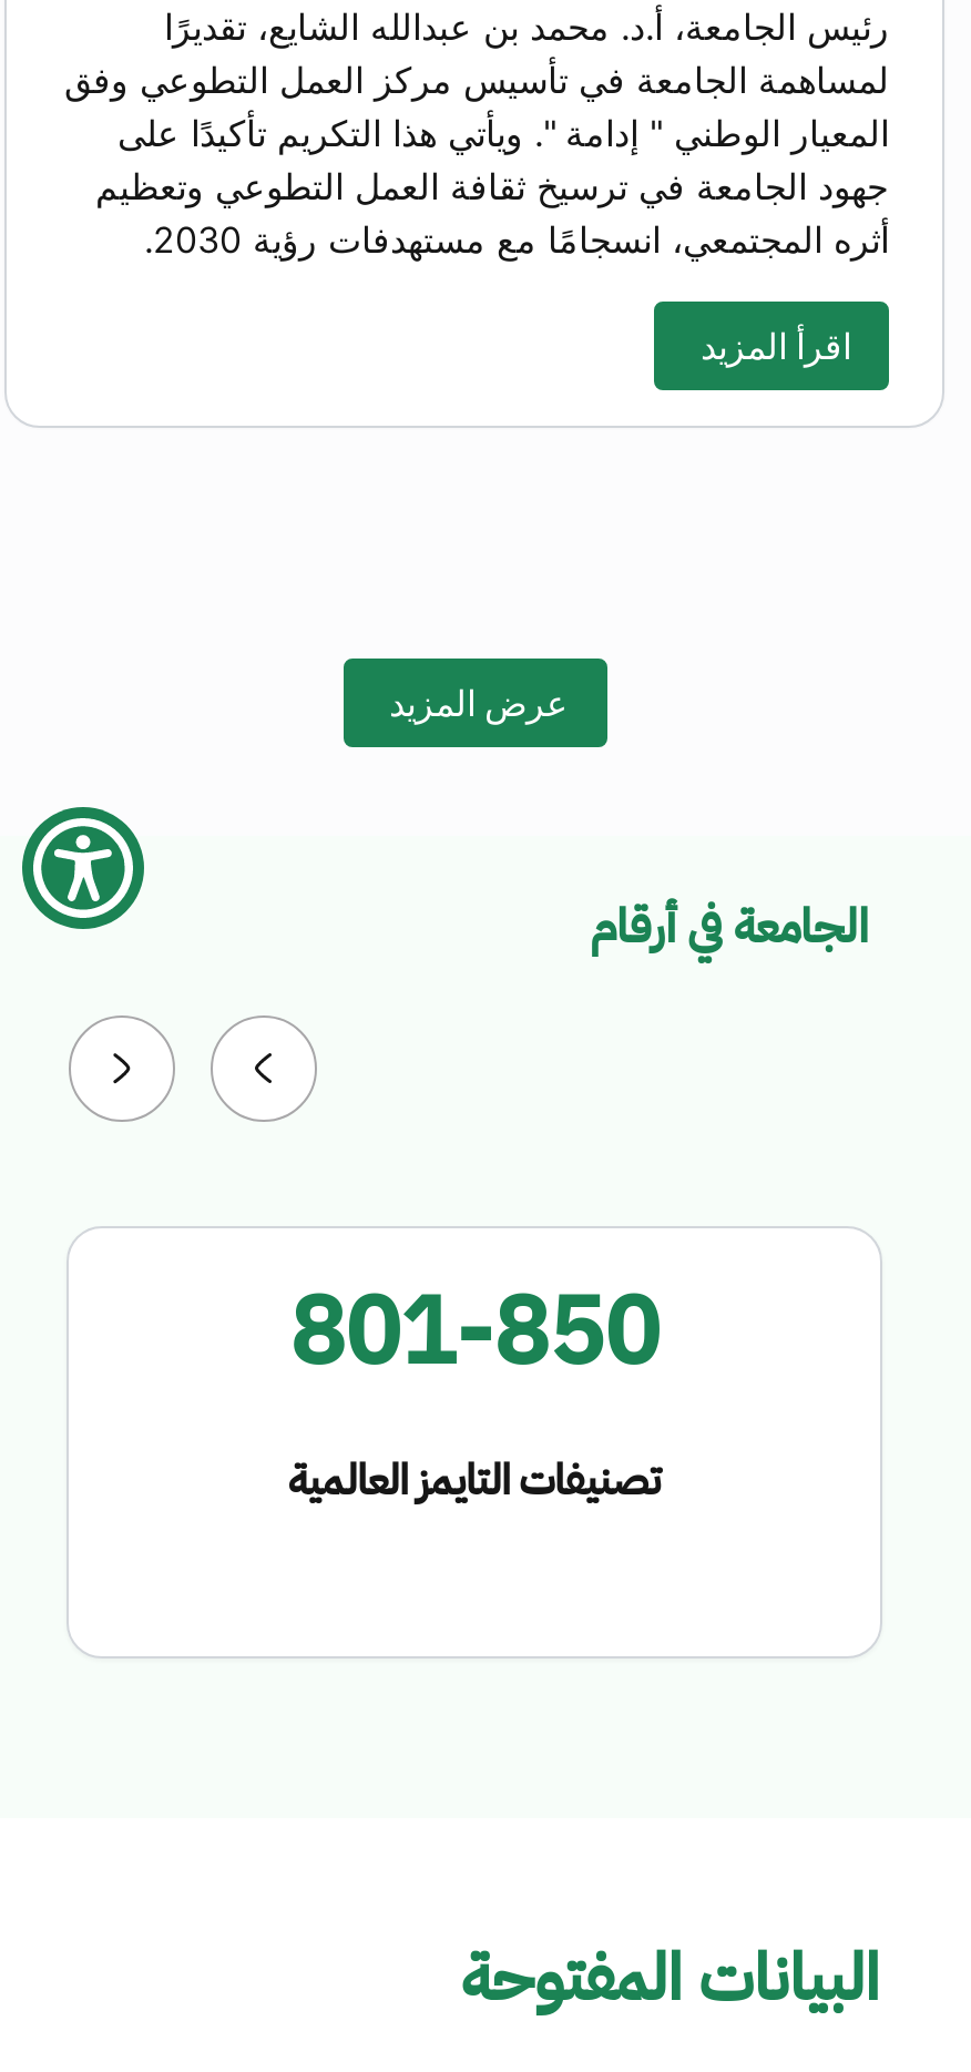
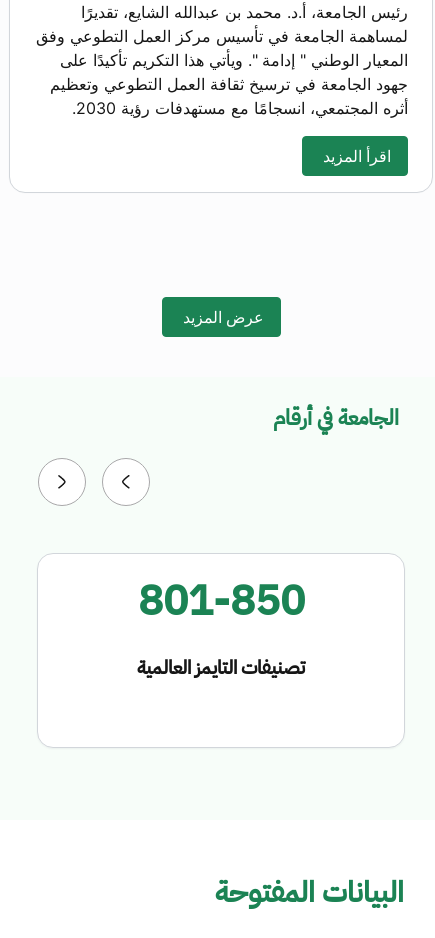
[20,805,146,931] [image] -> none

